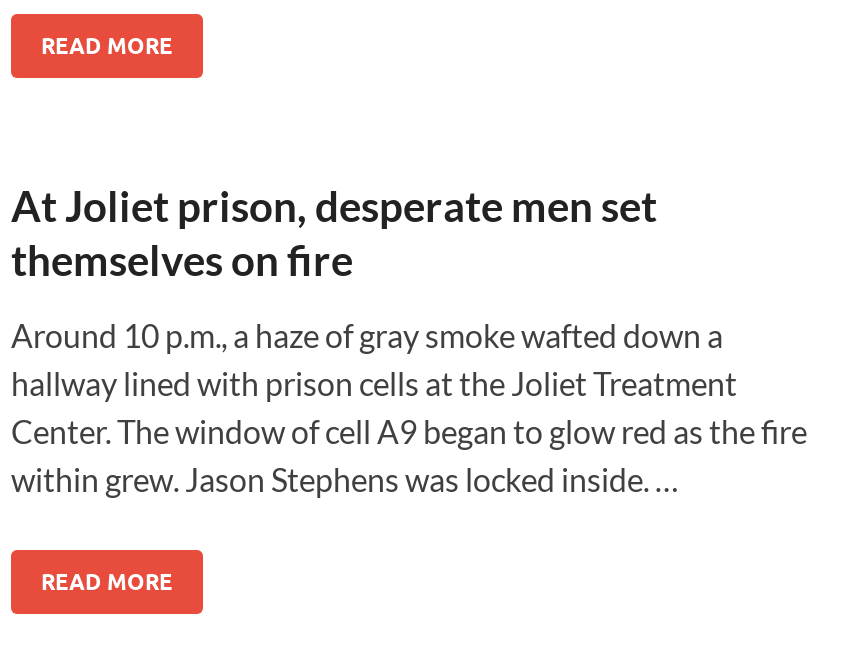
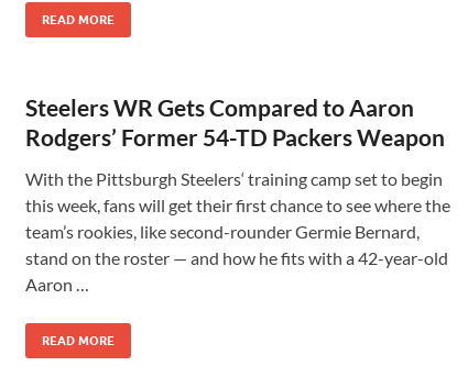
[11,180,657,284] At Joliet prison, desperate men set | themselves on fire -> [25,93,445,151] Steelers WR Gets Compared to Aaron | Rodgers’ Former 54-TD Packers Weapon
[11,316,807,498] Around 10 p.m., a haze of gray smoke wafted down a | hallway lined with prison cells at the Joliet Treatment | Center. The window of cell A9 began to glow red as the fire | within grew. Jason Stephens was locked inside. … -> [25,168,450,295] With the Pittsburgh Steelers‘ training camp set to begin | this week, fans will get their first chance to see where the | team’s rookies, like second-rounder Germie Bernard, | stand on the roster — and how he fits with a 42-year-old | Aaron …

